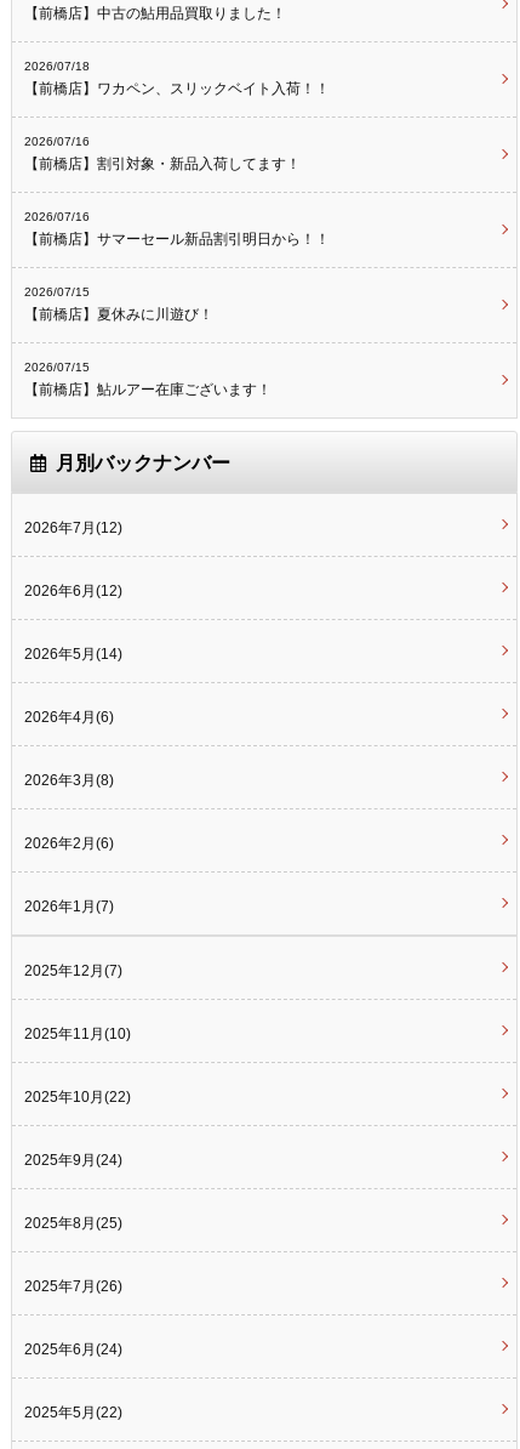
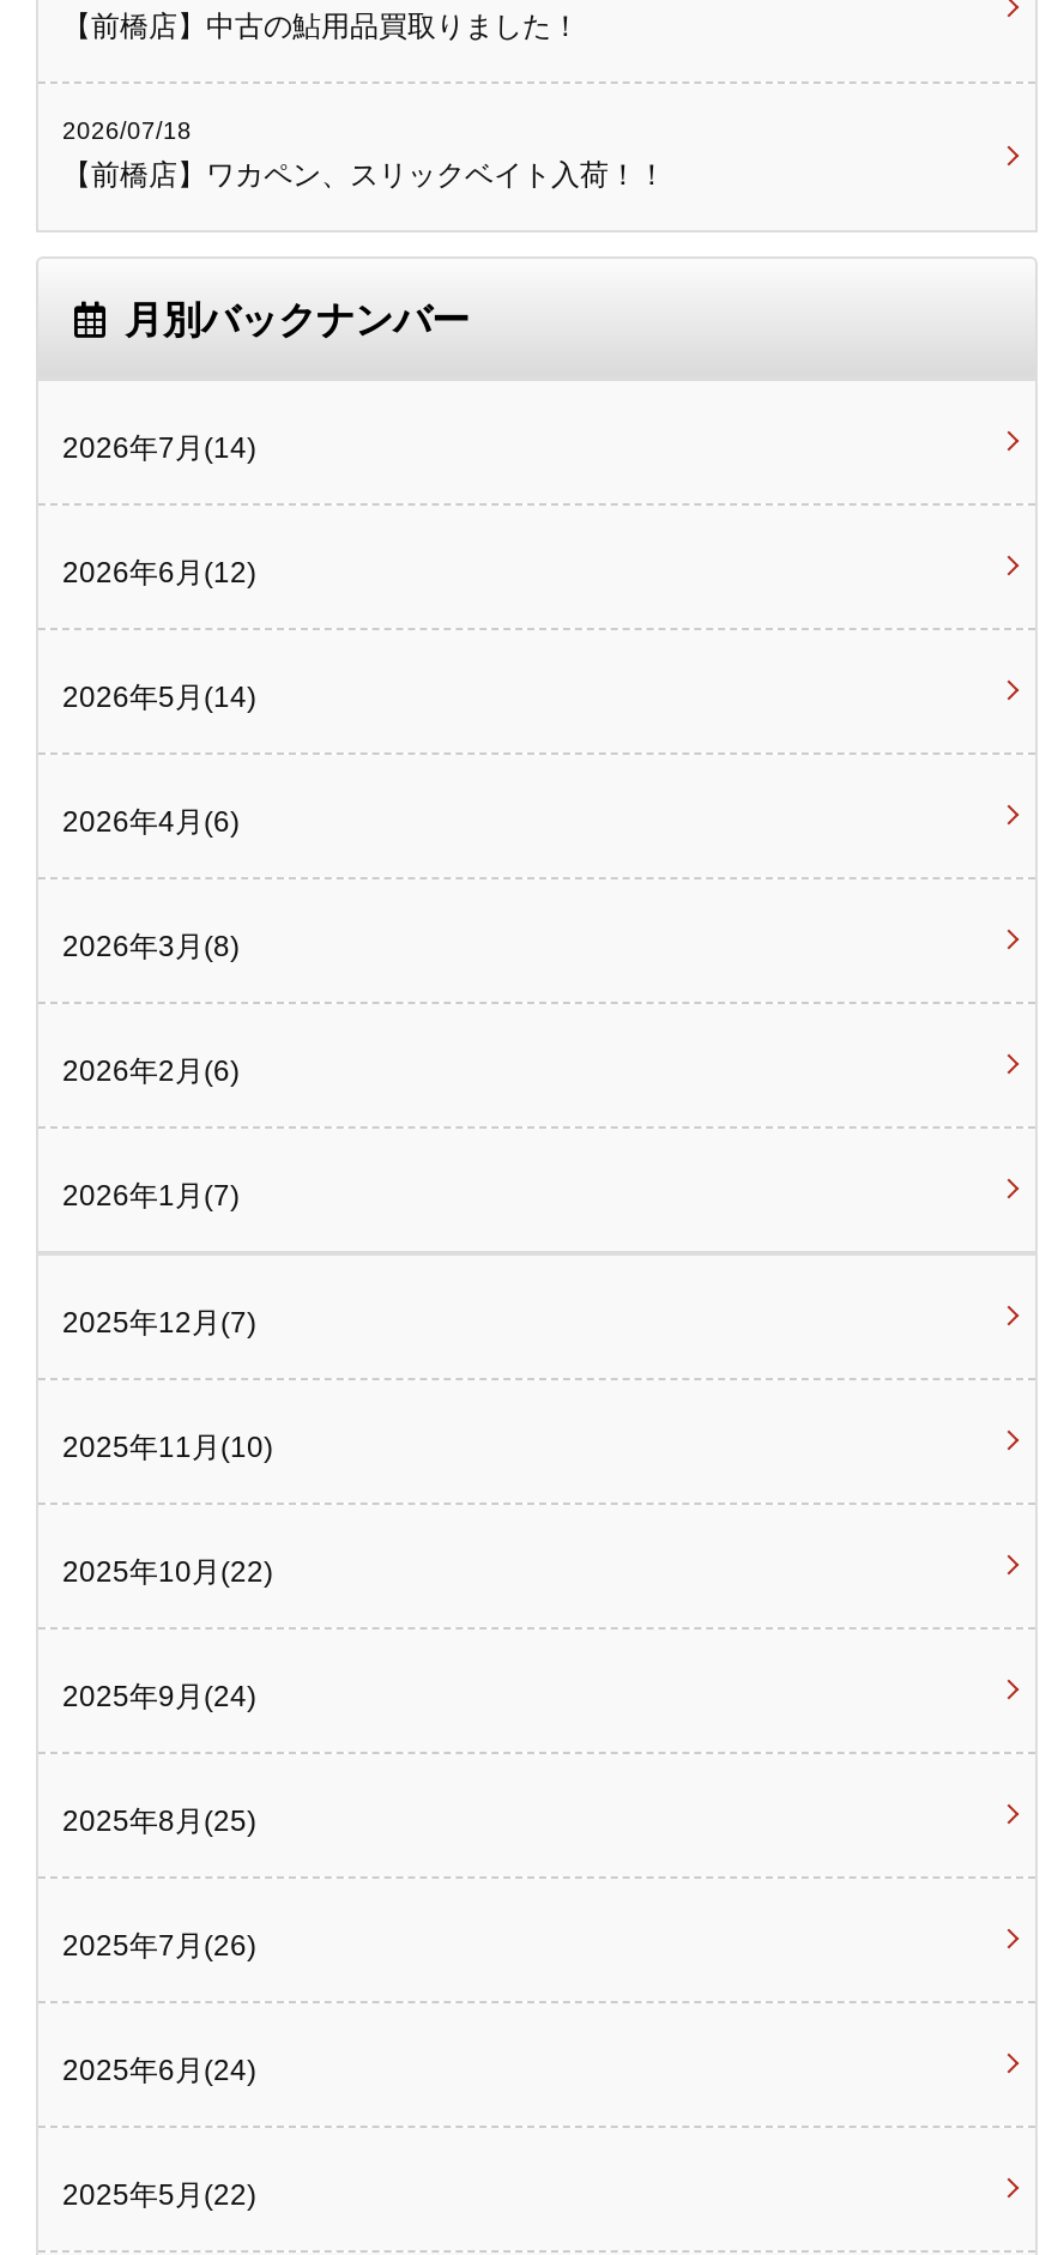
[24,135,330,398] 2026/07/16 | 【前橋店】割引対象・新品入荷してます！ | 2026/07/16 | 【前橋店】サマーセール新品割引明日から！！ | 2026/07/15 | 【前橋店】夏休みに川遊び！ | 2026/07/15 | 【前橋店】鮎ルアー在庫ございます！ -> none
[24,519,122,536] 2026年7月(12) -> [62,431,256,465] 2026年7月(14)

